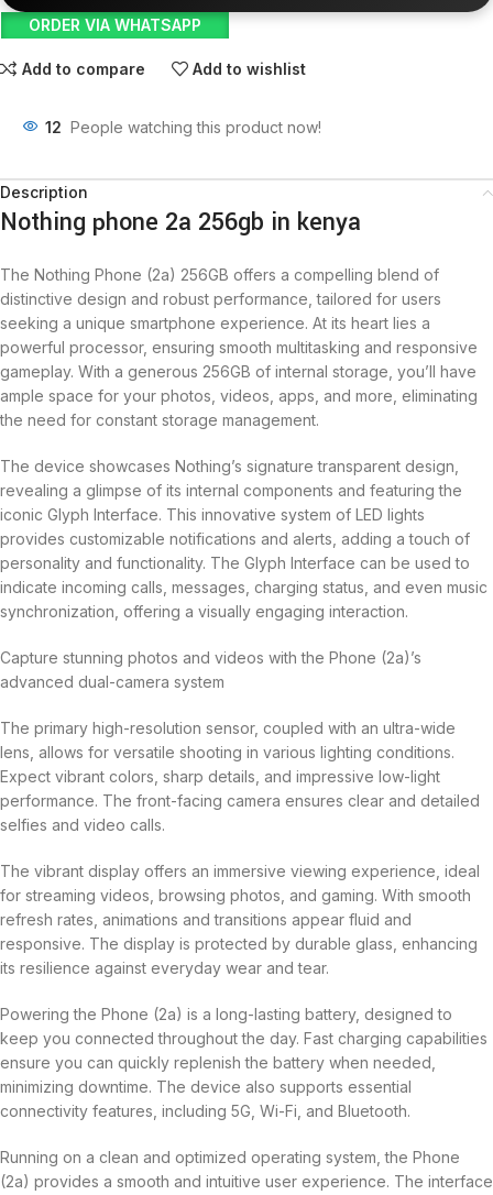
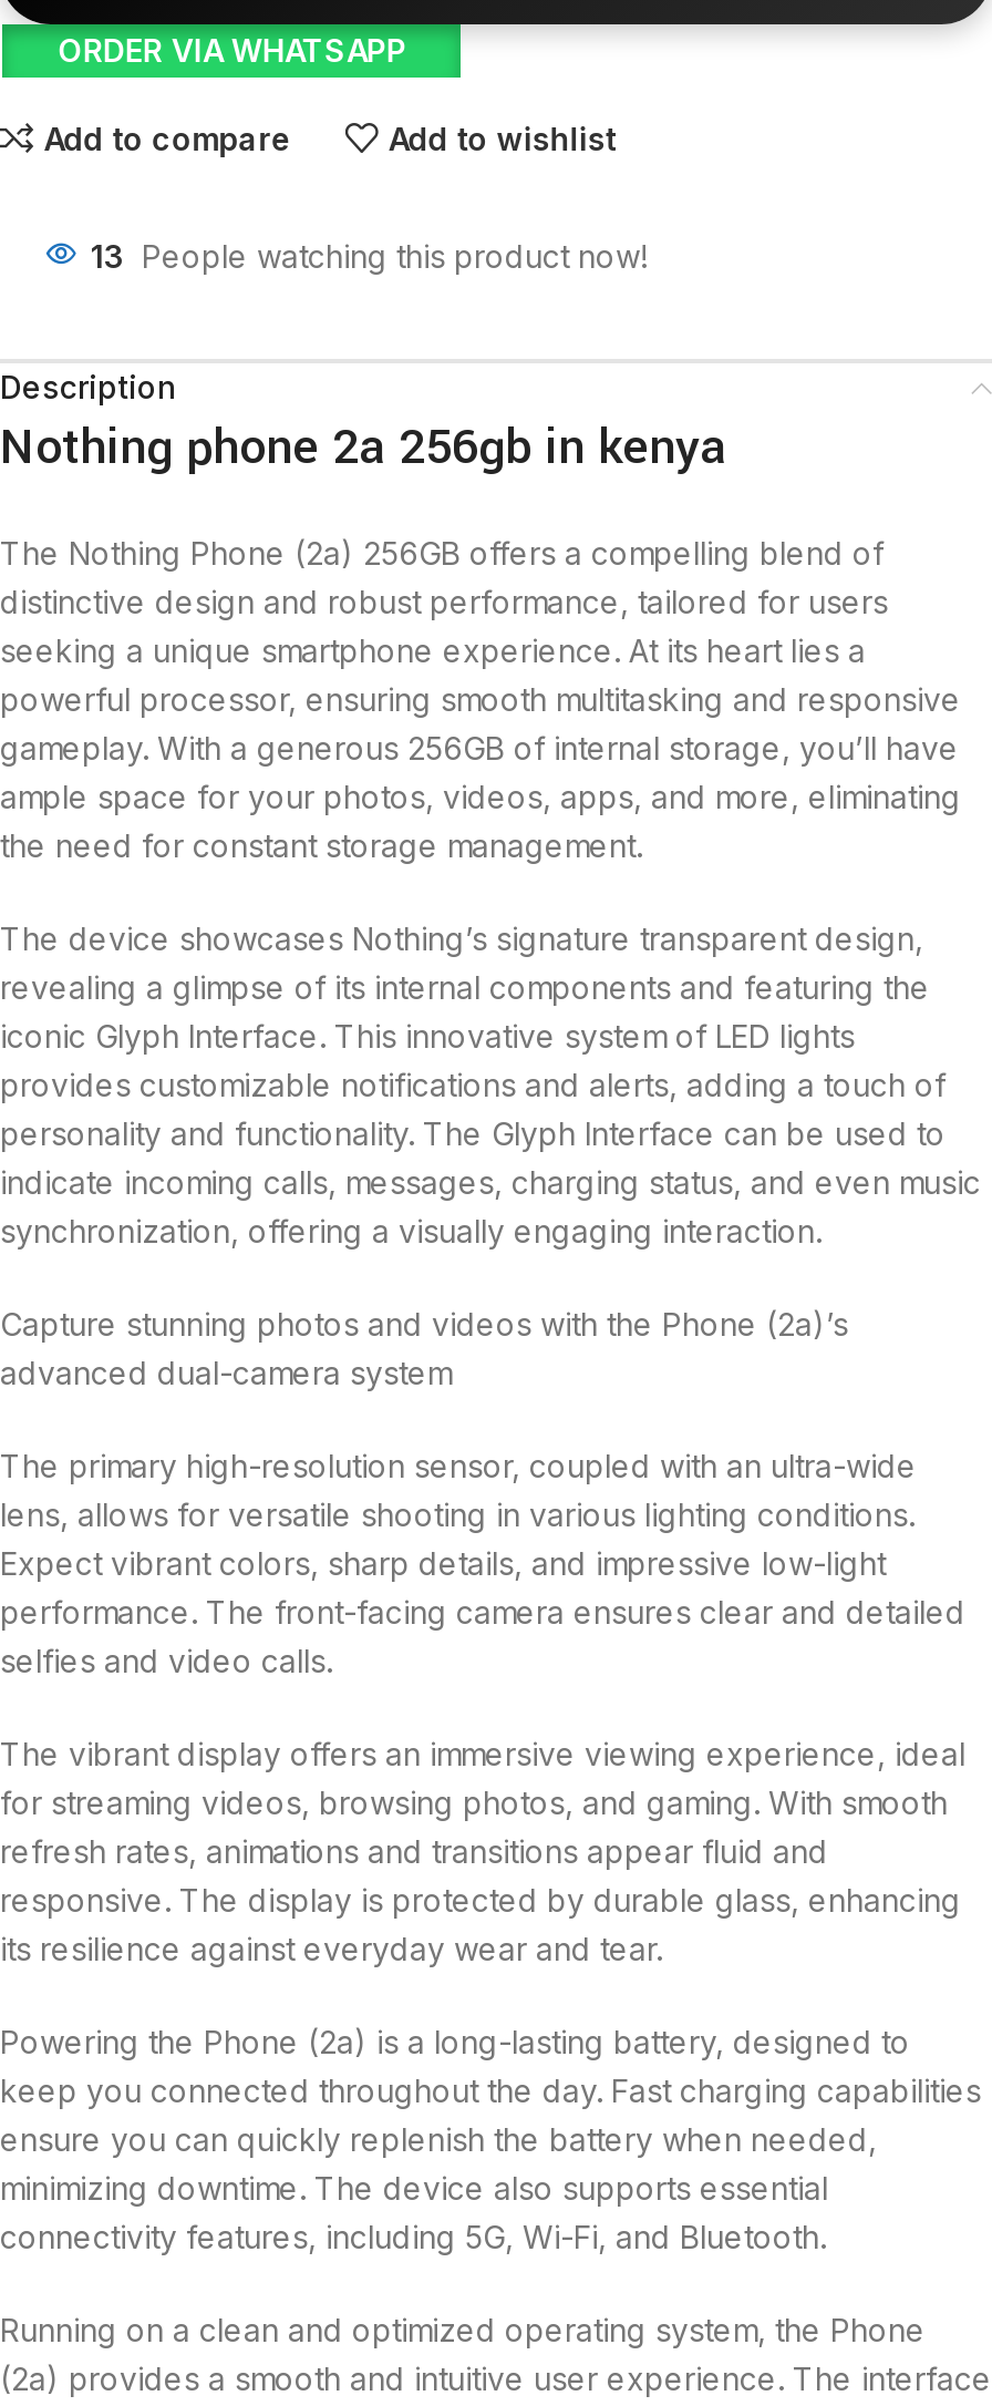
[45,118,321,137] 12 People watching this product now! -> [91,237,647,275] 13 People watching this product now!

